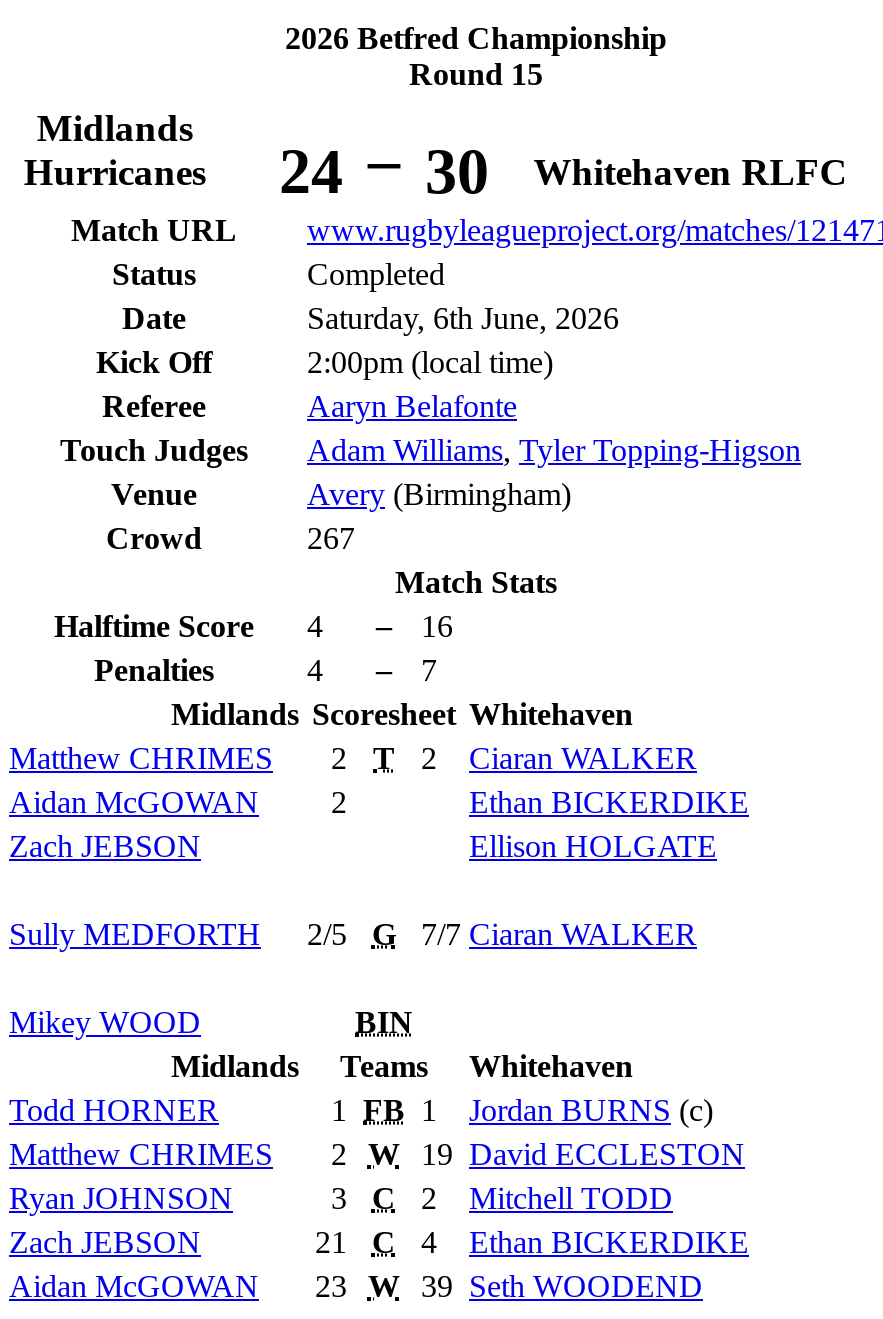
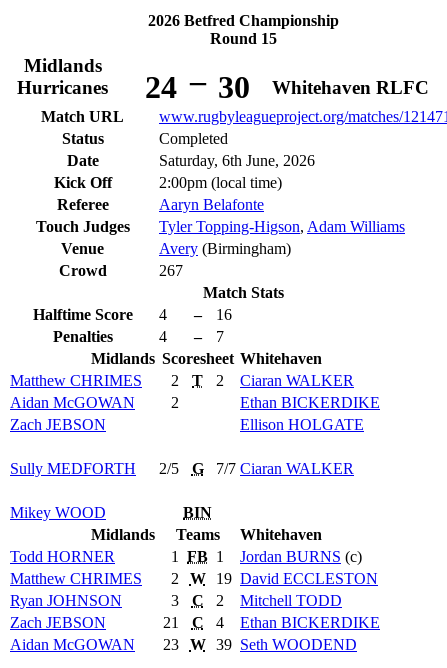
[307,433,801,467] Adam Williams, Tyler Topping-Higson -> [159,218,405,235] Tyler Topping-Higson, Adam Williams

